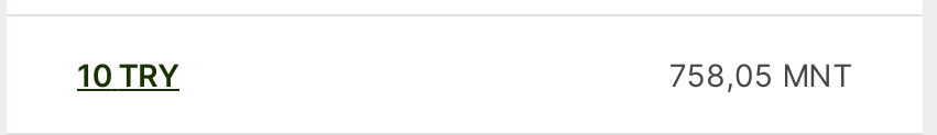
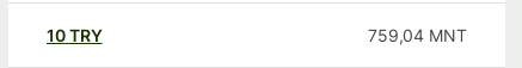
[669,56,852,94] 758,05 MNT -> [368,25,467,45] 759,04 MNT

